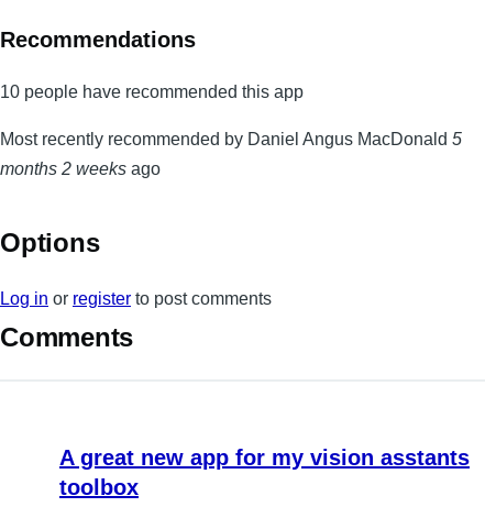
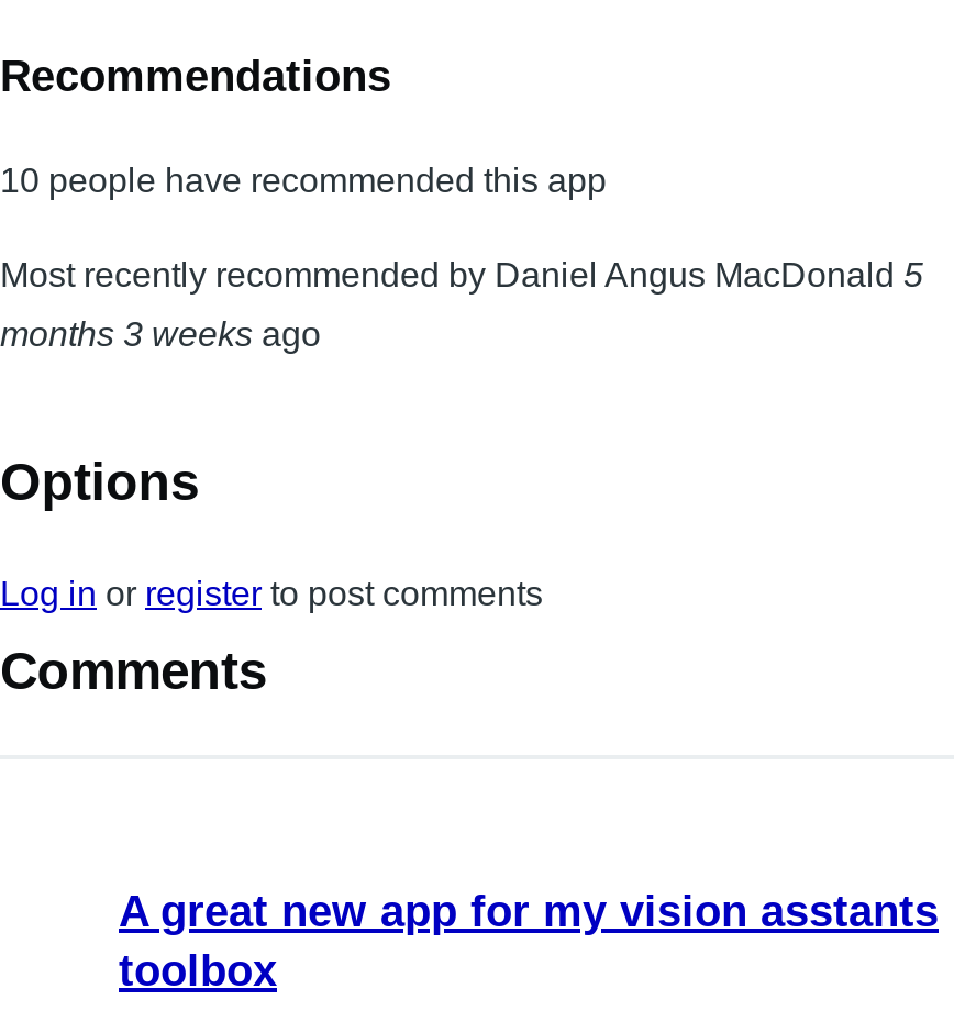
[0,159,161,178] months 2 weeks ago -> [0,314,321,352] months 3 weeks ago

